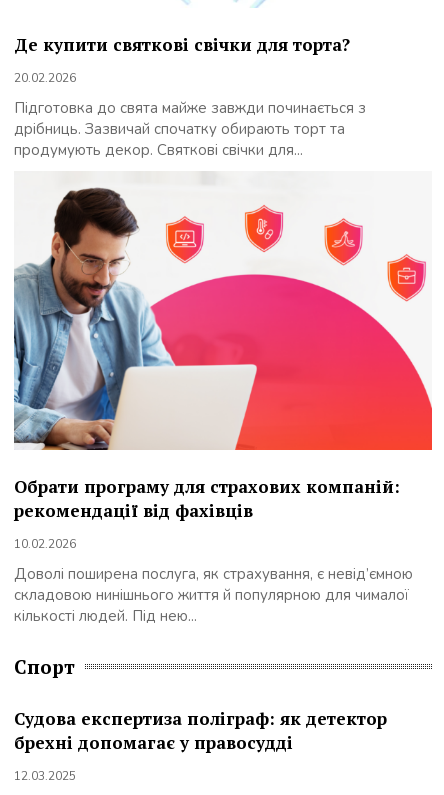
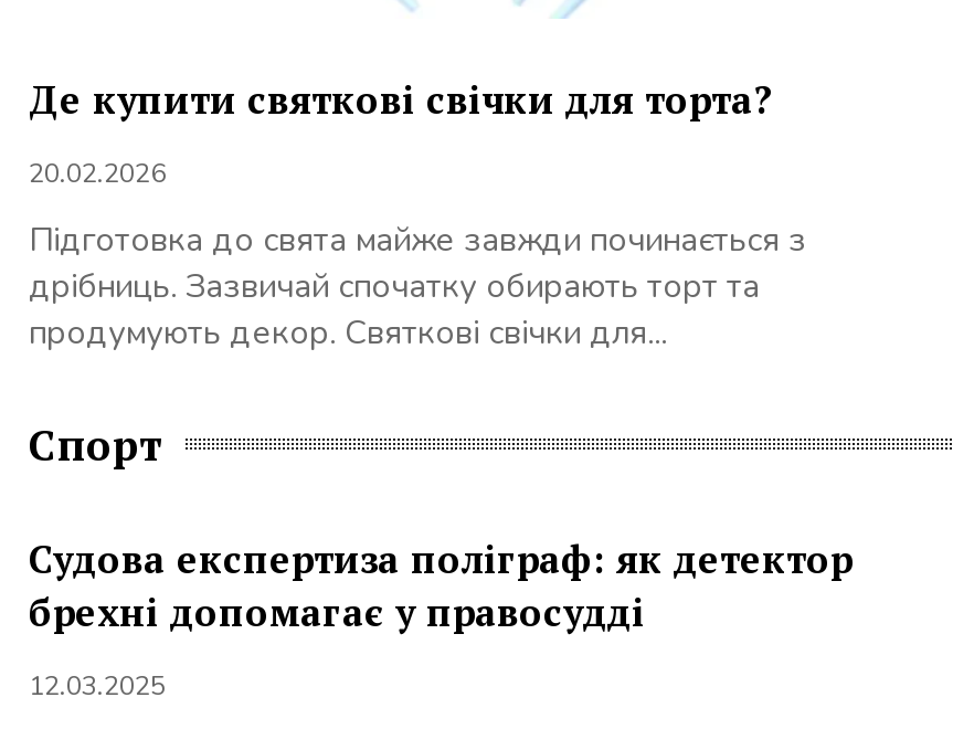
[13,172,433,626] [image] | Обрати програму для страхових компаній: | рекомендації від фахівців | 10.02.2026 | Доволі поширена послуга, як страхування, є невід’ємною | складовою нинішнього життя й популярною для чималої | кількості людей. Під нею... -> none

